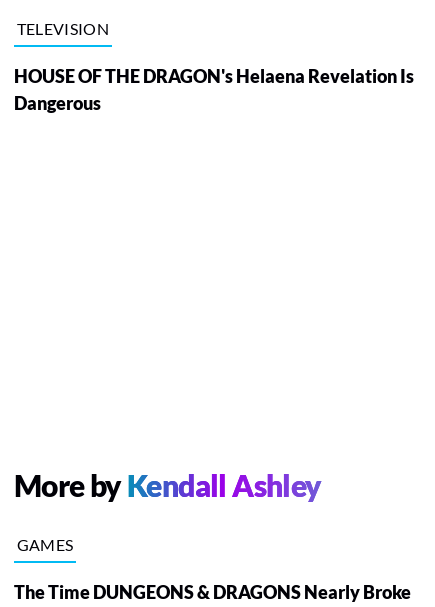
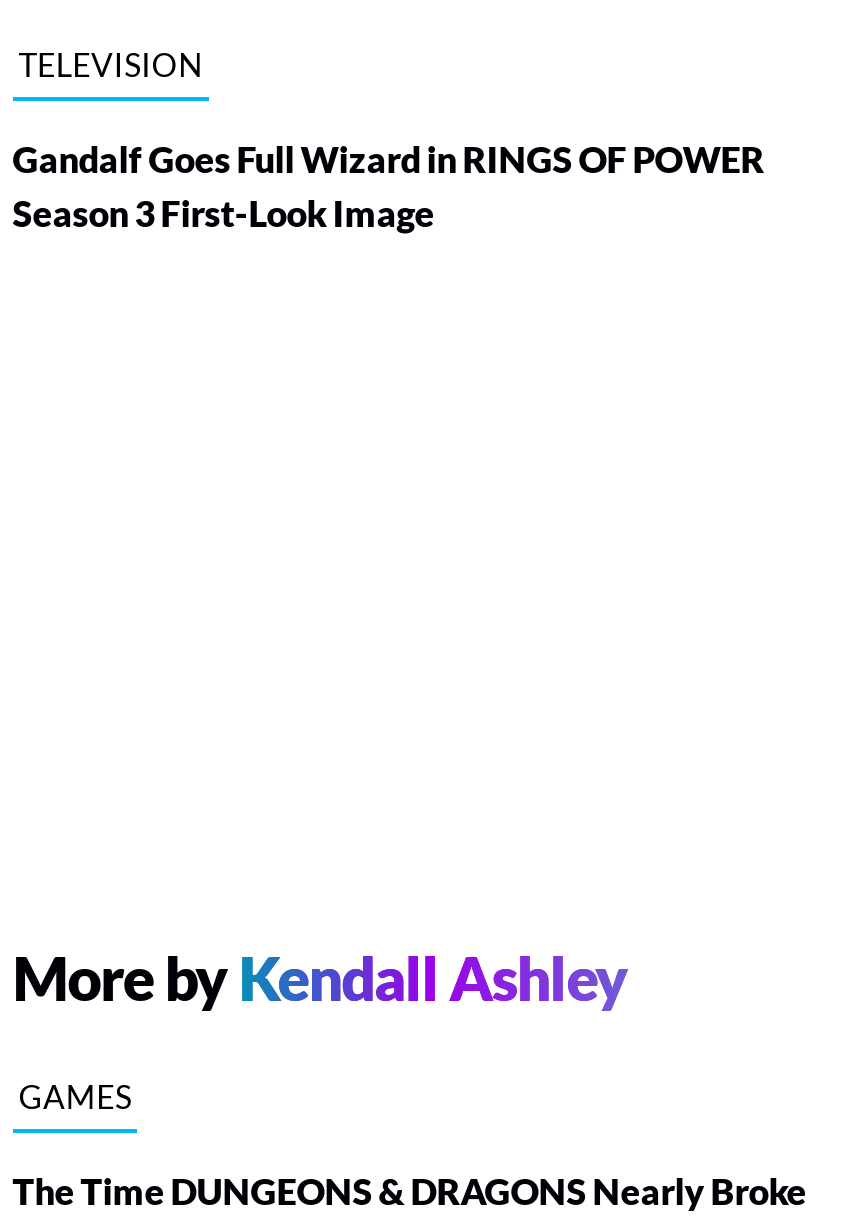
[14,65,414,114] HOUSE OF THE DRAGON's Helaena Revelation Is | Dangerous -> [12,137,764,235] Gandalf Goes Full Wizard in RINGS OF POWER | Season 3 First-Look Image

